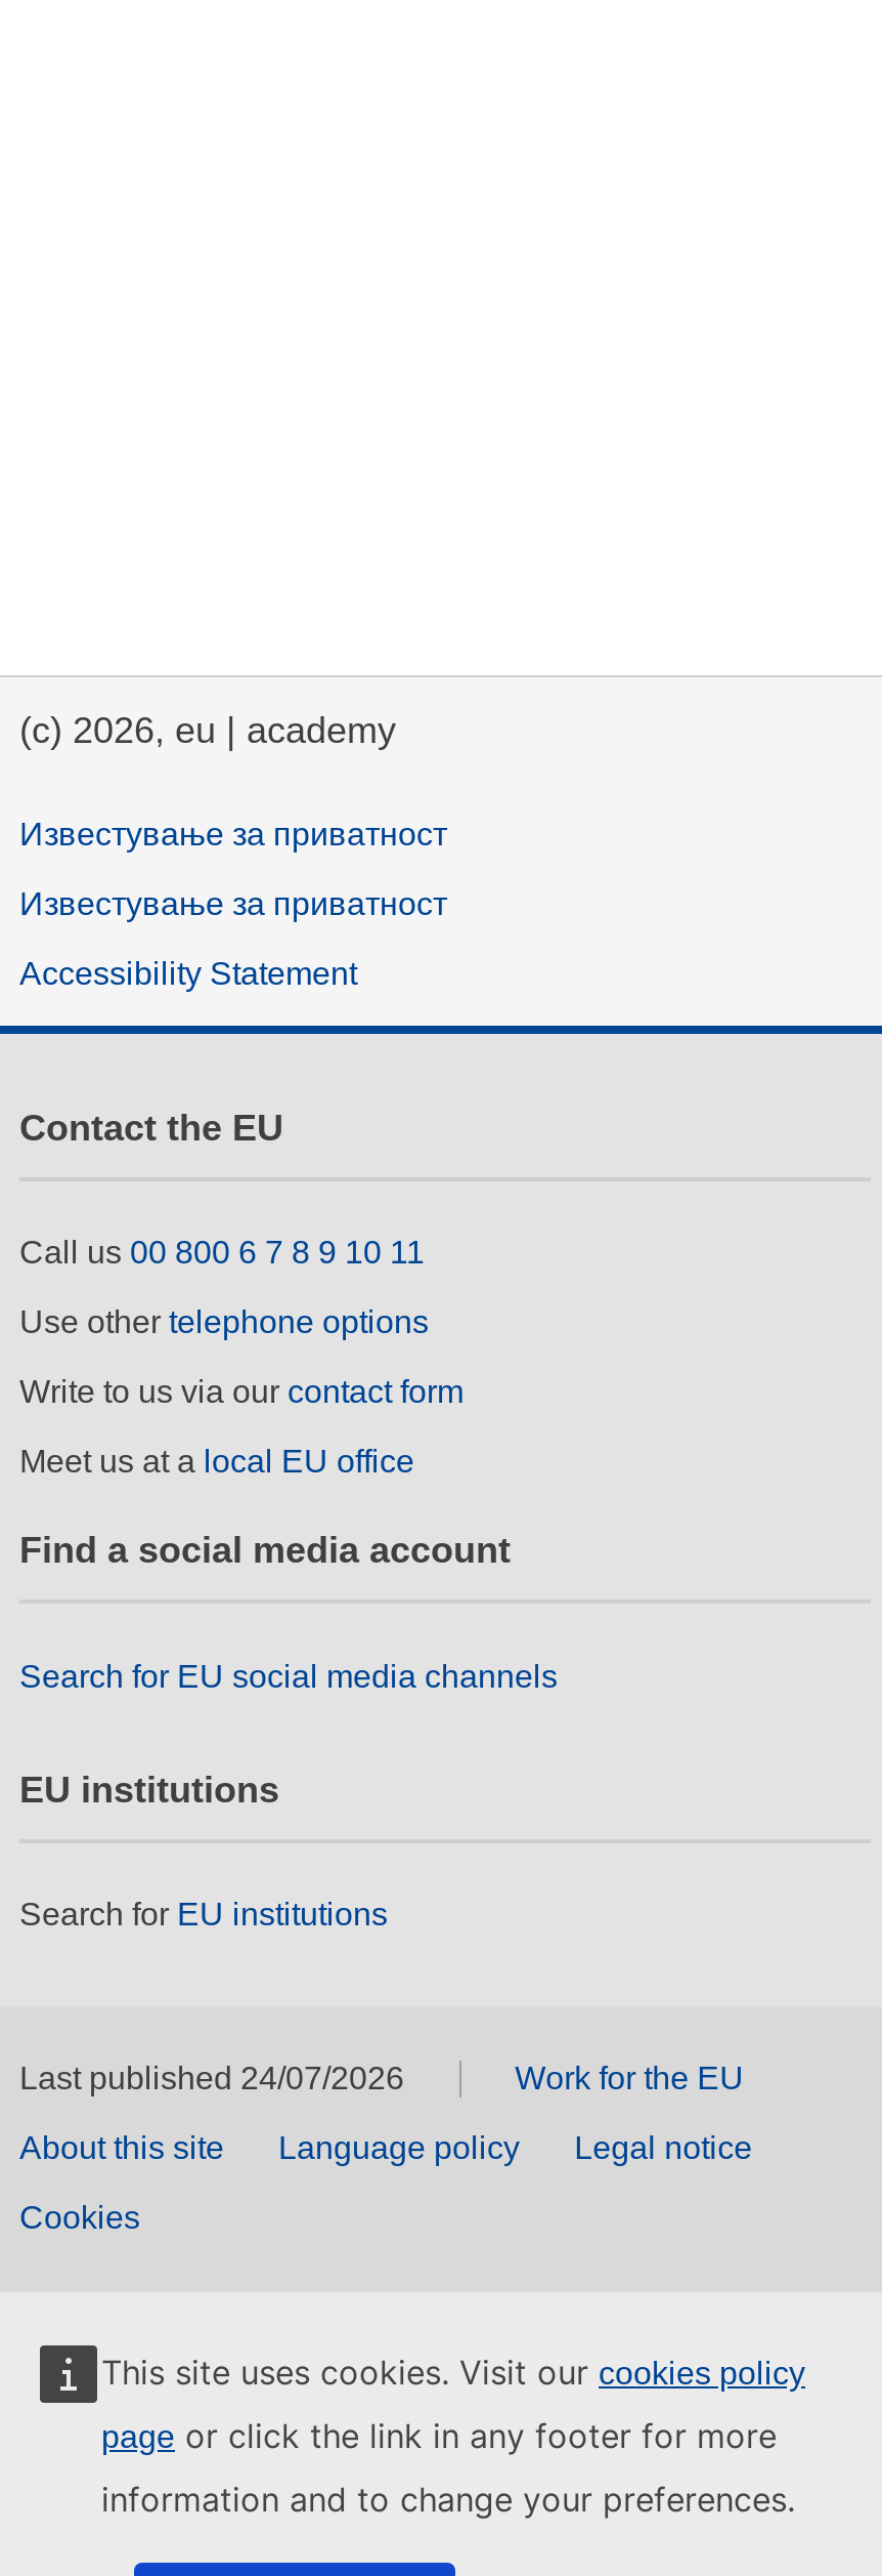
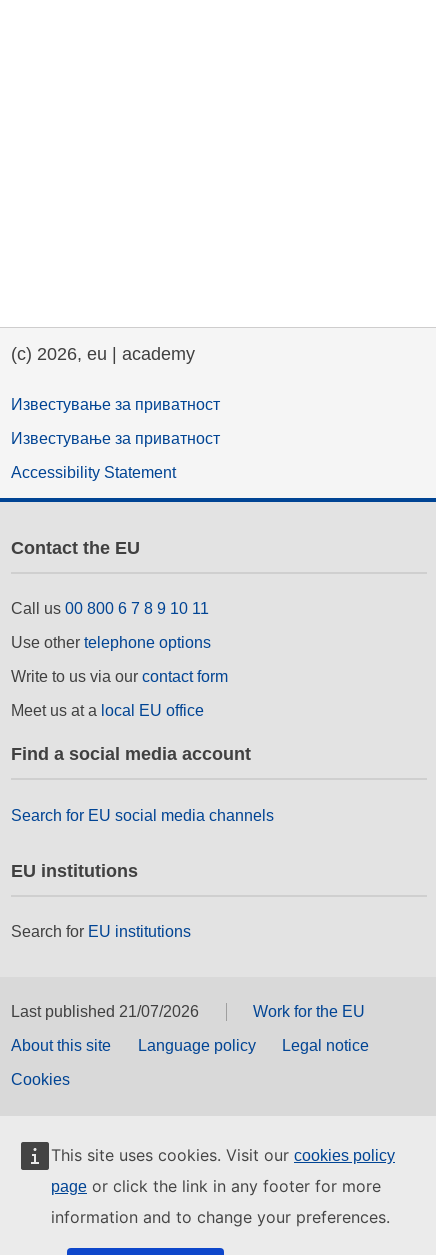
[19,2062,404,2096] Last published 24/07/2026 -> [11,1003,199,1020] Last published 21/07/2026

